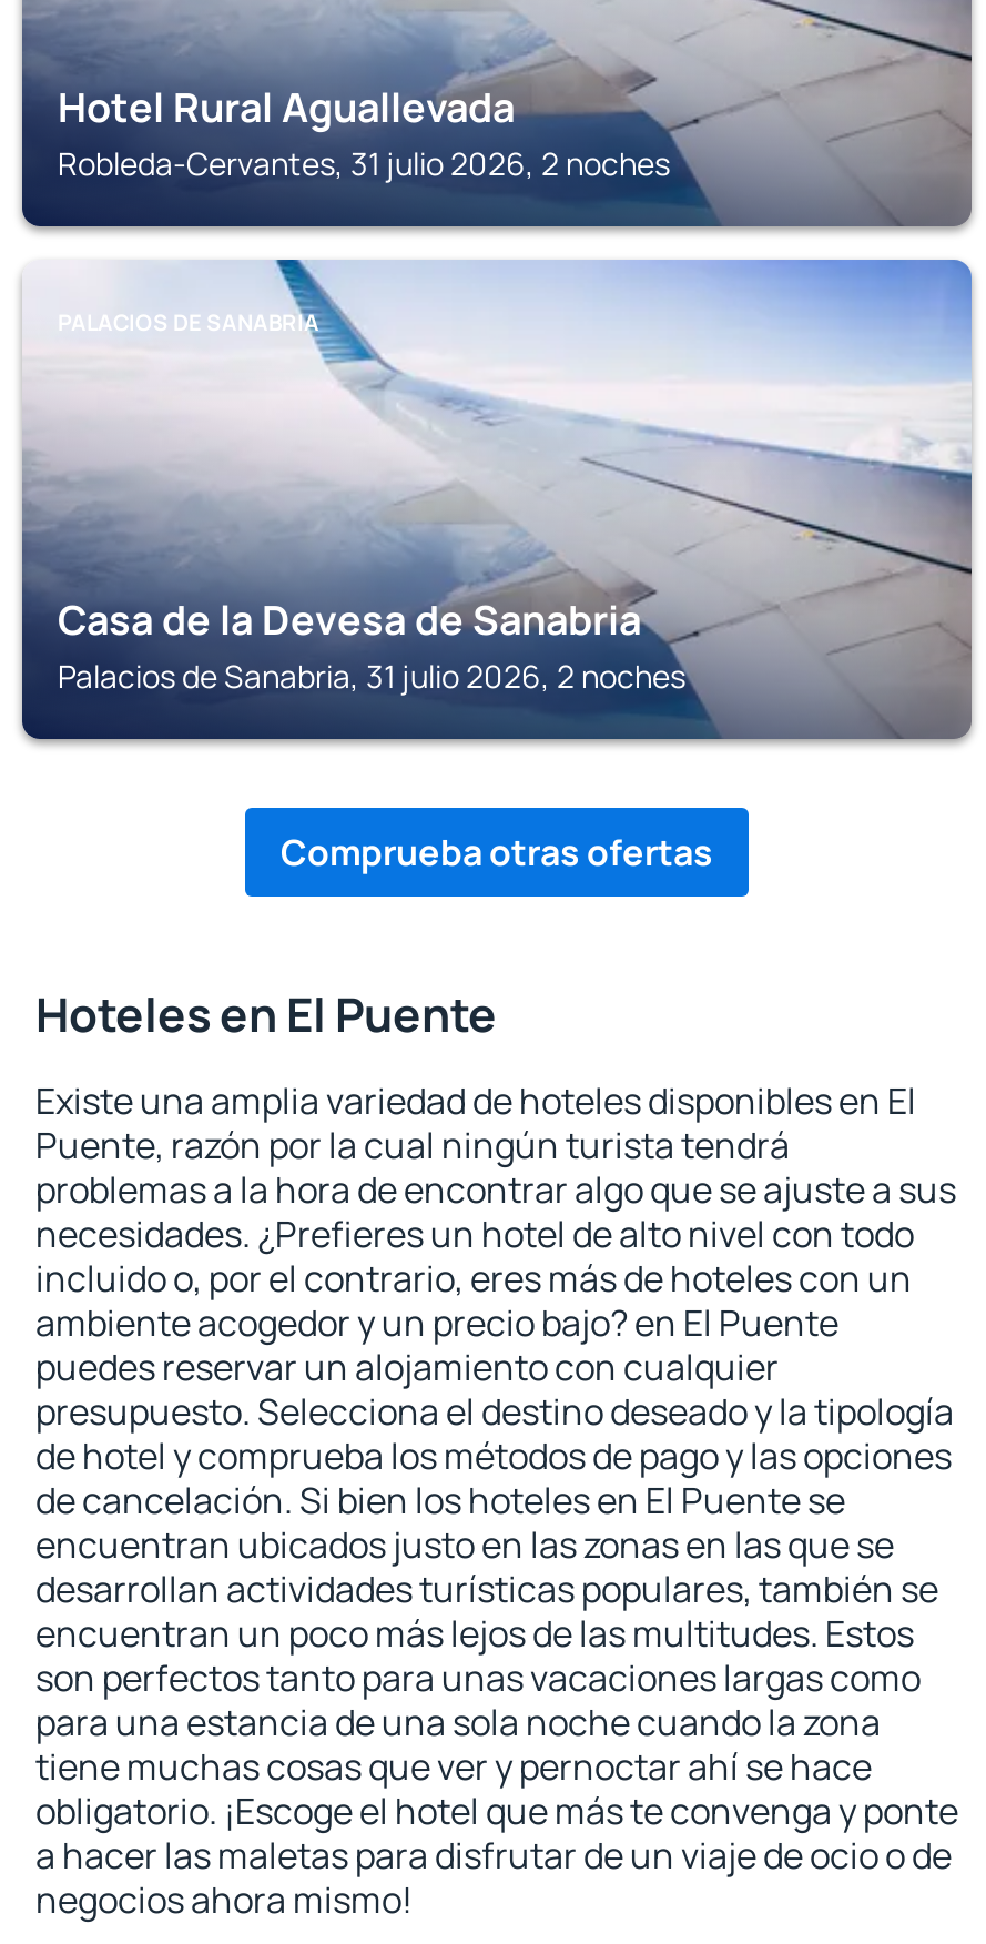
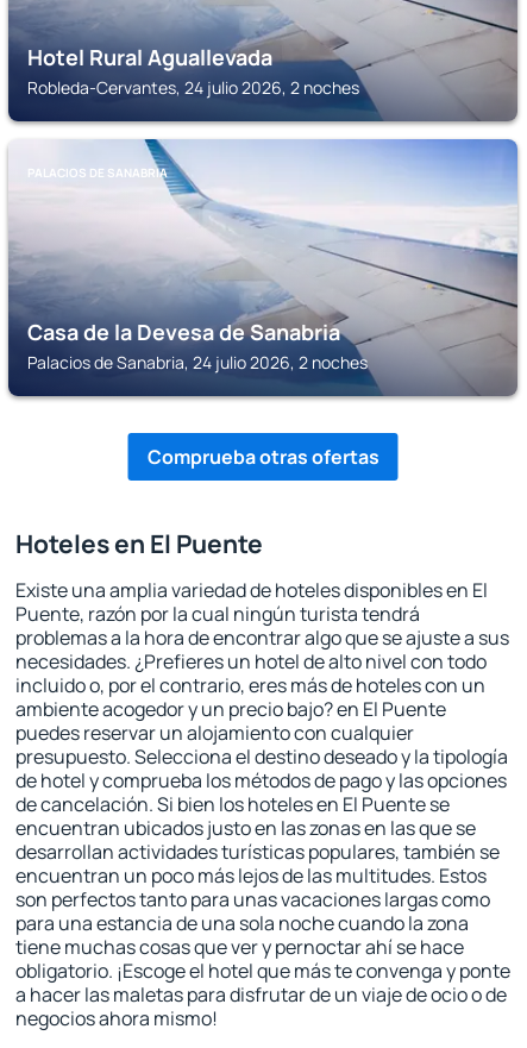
[58,142,670,184] Robleda-Cervantes, 31 julio 2026, 2 noches -> [27,76,359,99] Robleda-Cervantes, 24 julio 2026, 2 noches
[58,655,685,697] Palacios de Sanabria, 31 julio 2026, 2 noches -> [27,351,368,374] Palacios de Sanabria, 24 julio 2026, 2 noches

